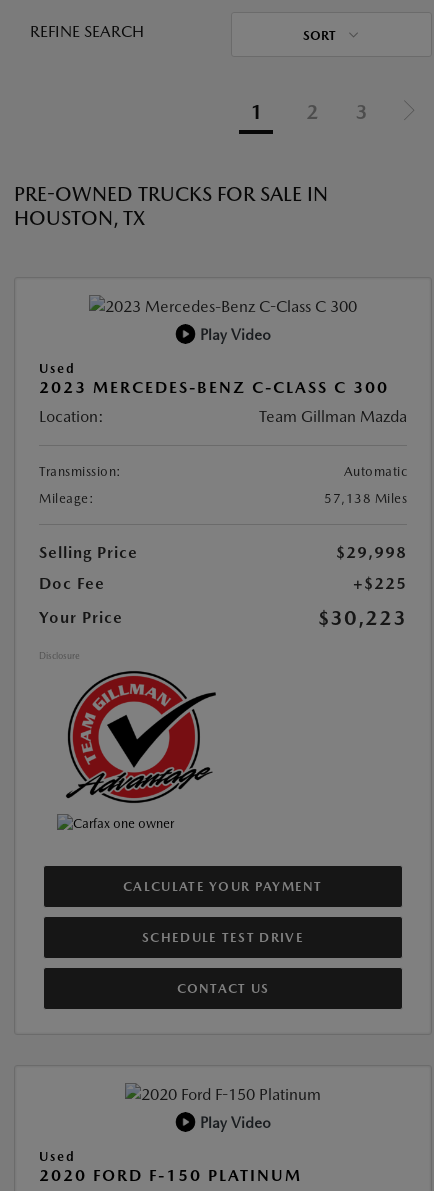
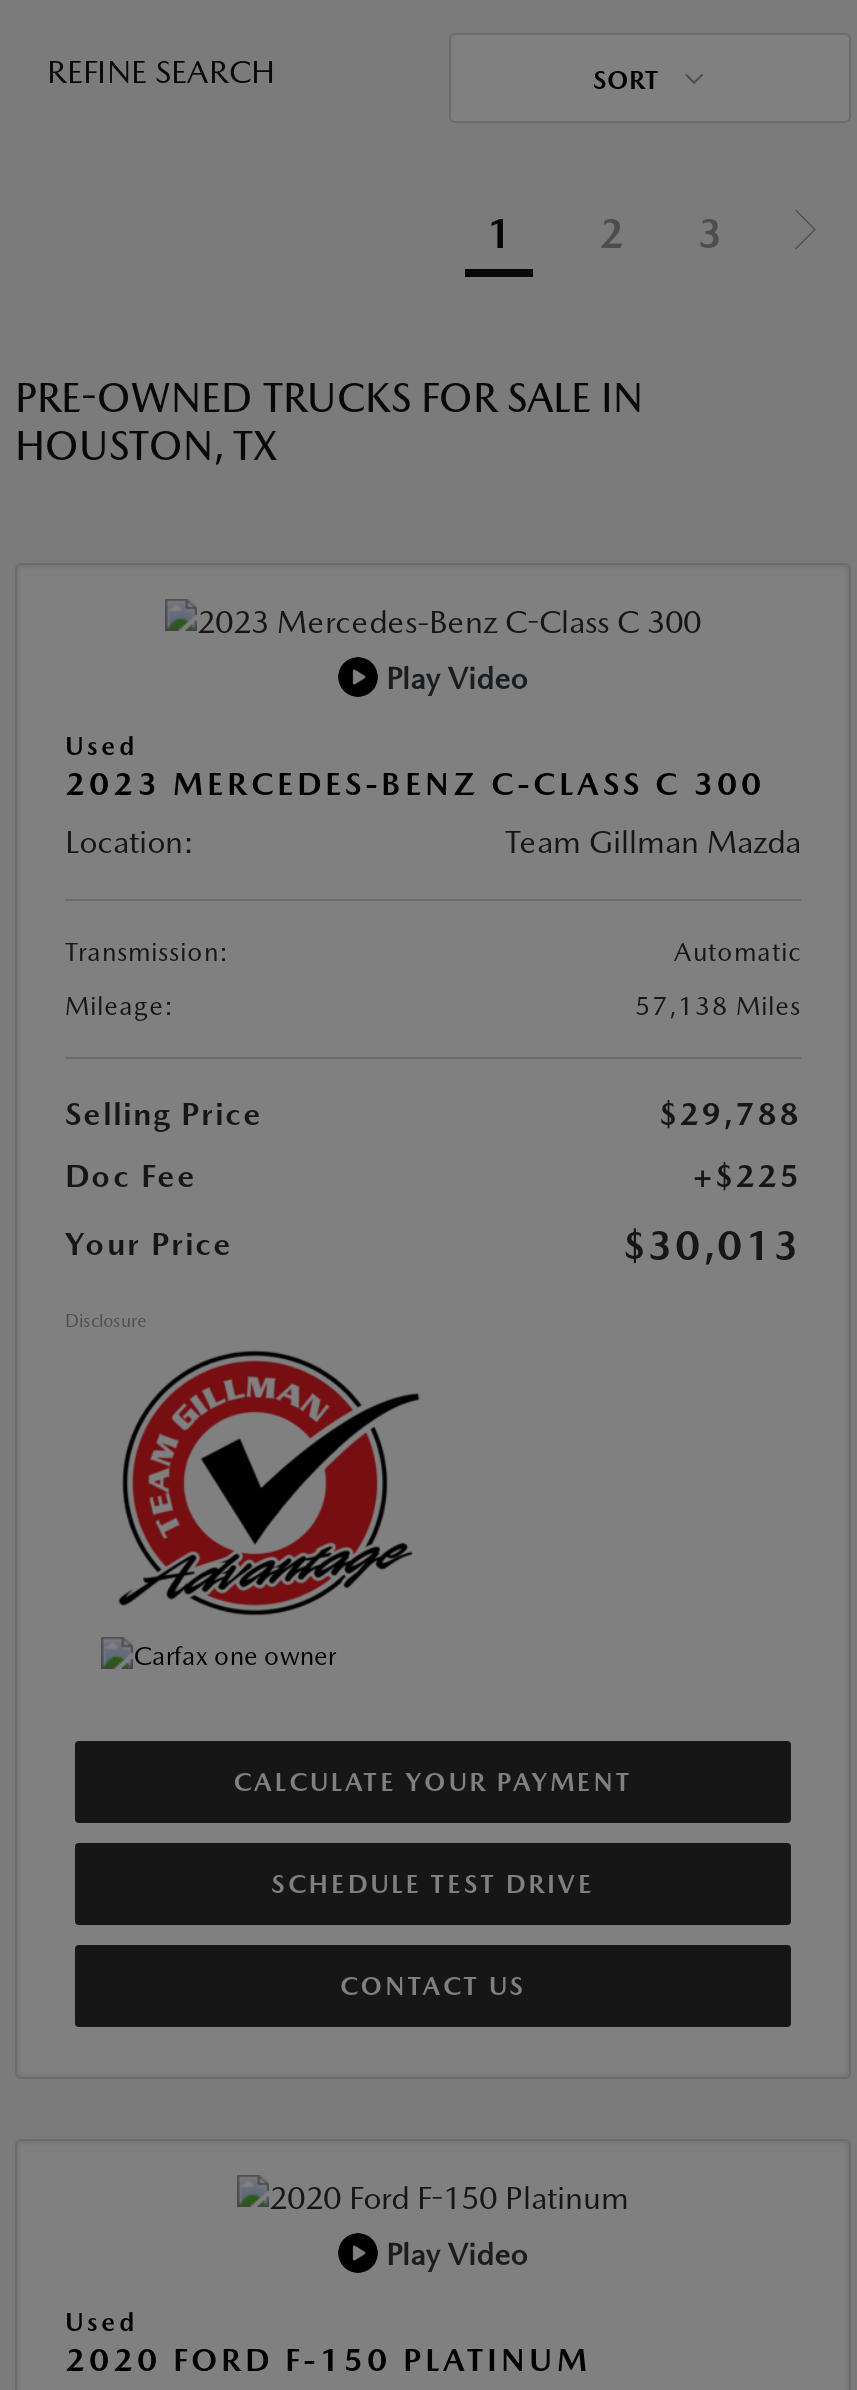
[336,543,407,562] $29,998 -> [659,1095,801,1133] $29,788
[318,606,407,630] $30,223 -> [623,1221,801,1269] $30,013

